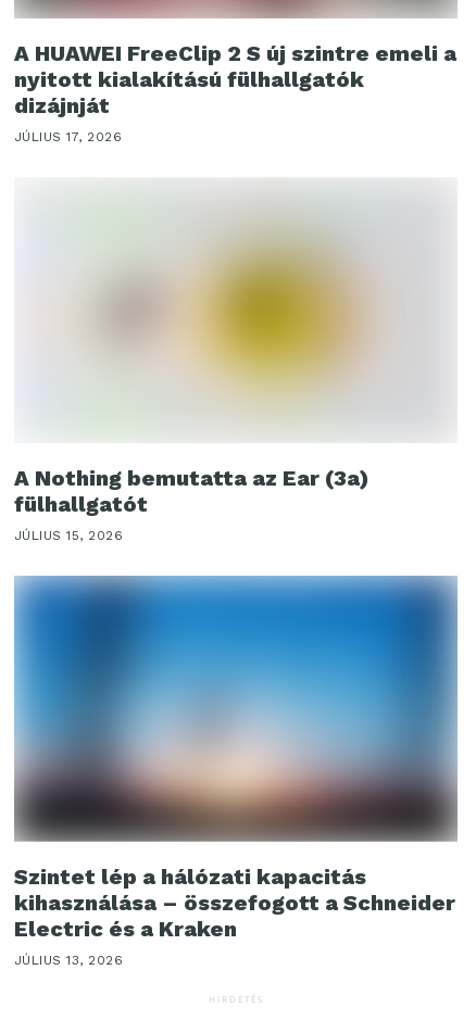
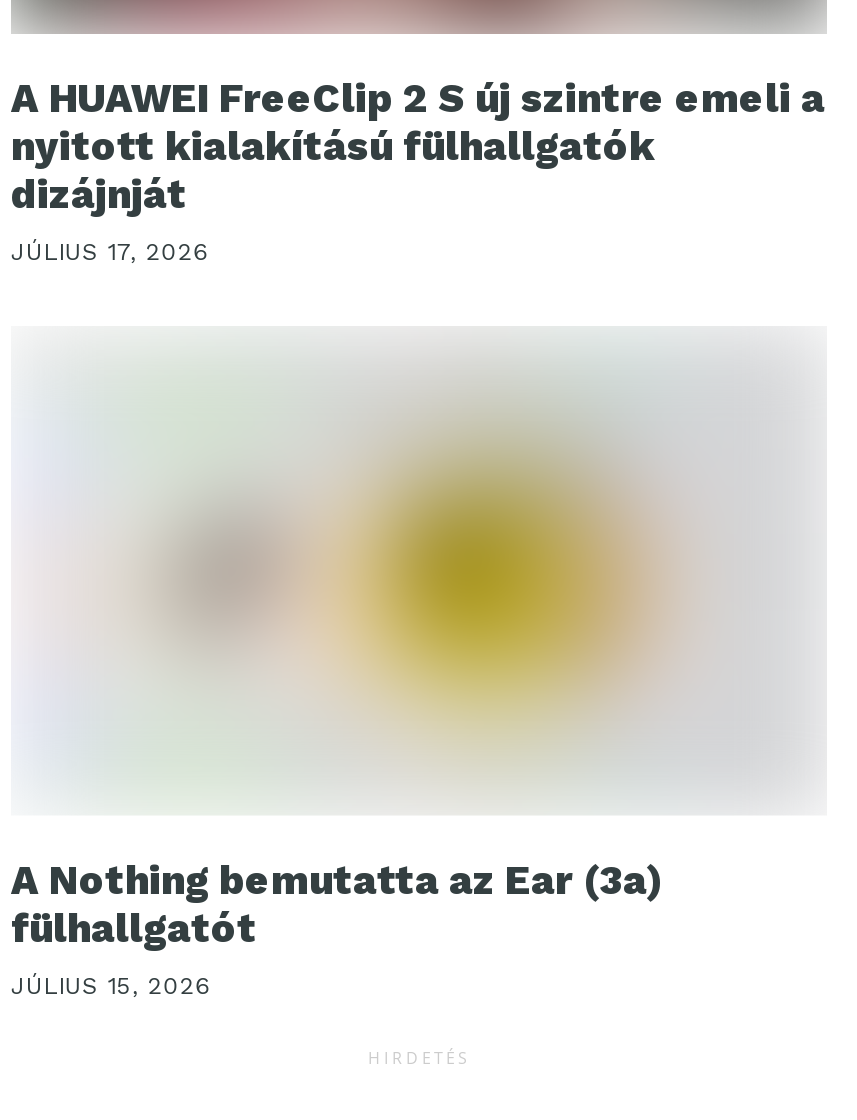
[13,575,459,968] [image] | Szintet lép a hálózati kapacitás | kihasználása – összefogott a Schneider | Electric és a Kraken | JÚLIUS 13, 2026 -> none

